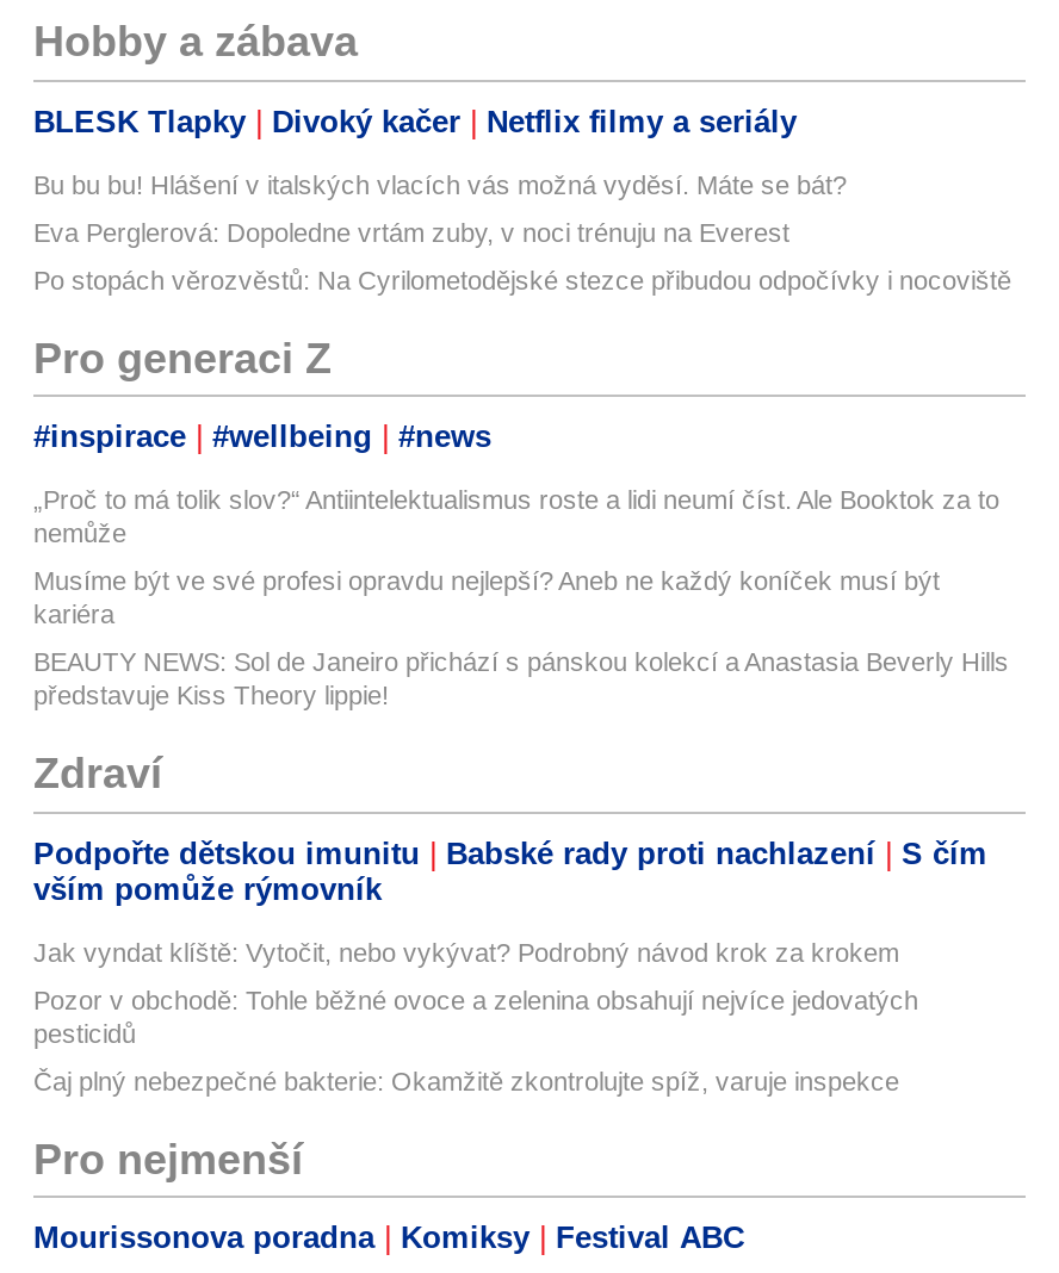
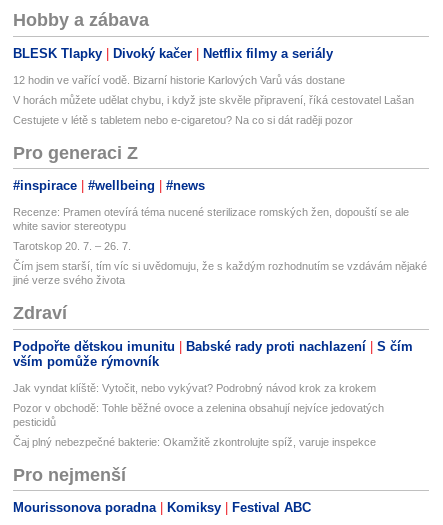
[33,170,847,199] Bu bu bu! Hlášení v italských vlacích vás možná vyděsí. Máte se bát? -> [13,74,345,86] 12 hodin ve vařící vodě. Bizarní historie Karlových Varů vás dostane
[33,218,789,246] Eva Perglerová: Dopoledne vrtám zuby, v noci trénuju na Everest -> [13,94,414,106] V horách můžete udělat chybu, i když jste skvěle připravení, říká cestovatel Lašan
[33,266,1011,294] Po stopách věrozvěstů: Na Cyrilometodějské stezce přibudou odpočívky i nocoviště -> [13,114,353,126] Cestujete v létě s tabletem nebo e-cigaretou? Na co si dát raději pozor
[33,486,999,548] „Proč to má tolik slov?“ Antiintelektualismus roste a lidi neumí číst. Ale Booktok za to | nemůže -> [13,206,409,232] Recenze: Pramen otevírá téma nucené sterilizace romských žen, dopouští se ale | white savior stereotypu
[33,567,940,629] Musíme být ve své profesi opravdu nejlepší? Aneb ne každý koníček musí být | kariéra -> [13,240,131,252] Tarotskop 20. 7. – 26. 7.
[33,648,1009,710] BEAUTY NEWS: Sol de Janeiro přichází s pánskou kolekcí a Anastasia Beverly Hills | představuje Kiss Theory lippie! -> [13,260,427,286] Čím jsem starší, tím víc si uvědomuju, že s každým rozhodnutím se vzdávám nějaké | jiné verze svého života

